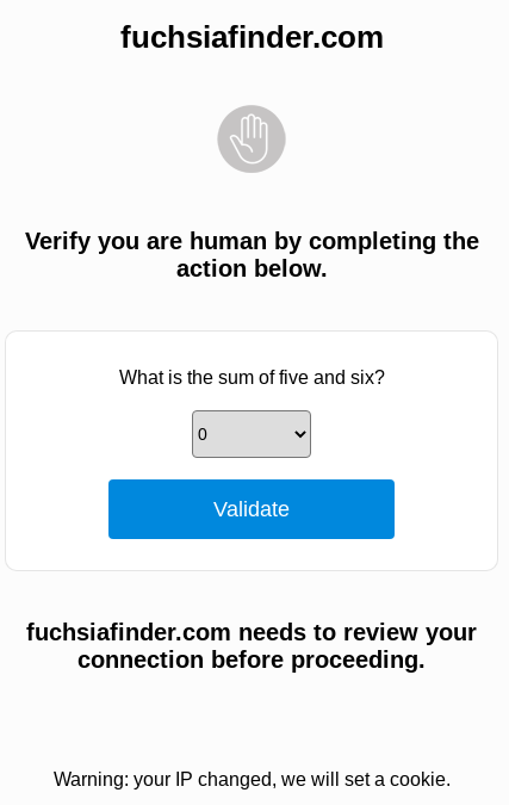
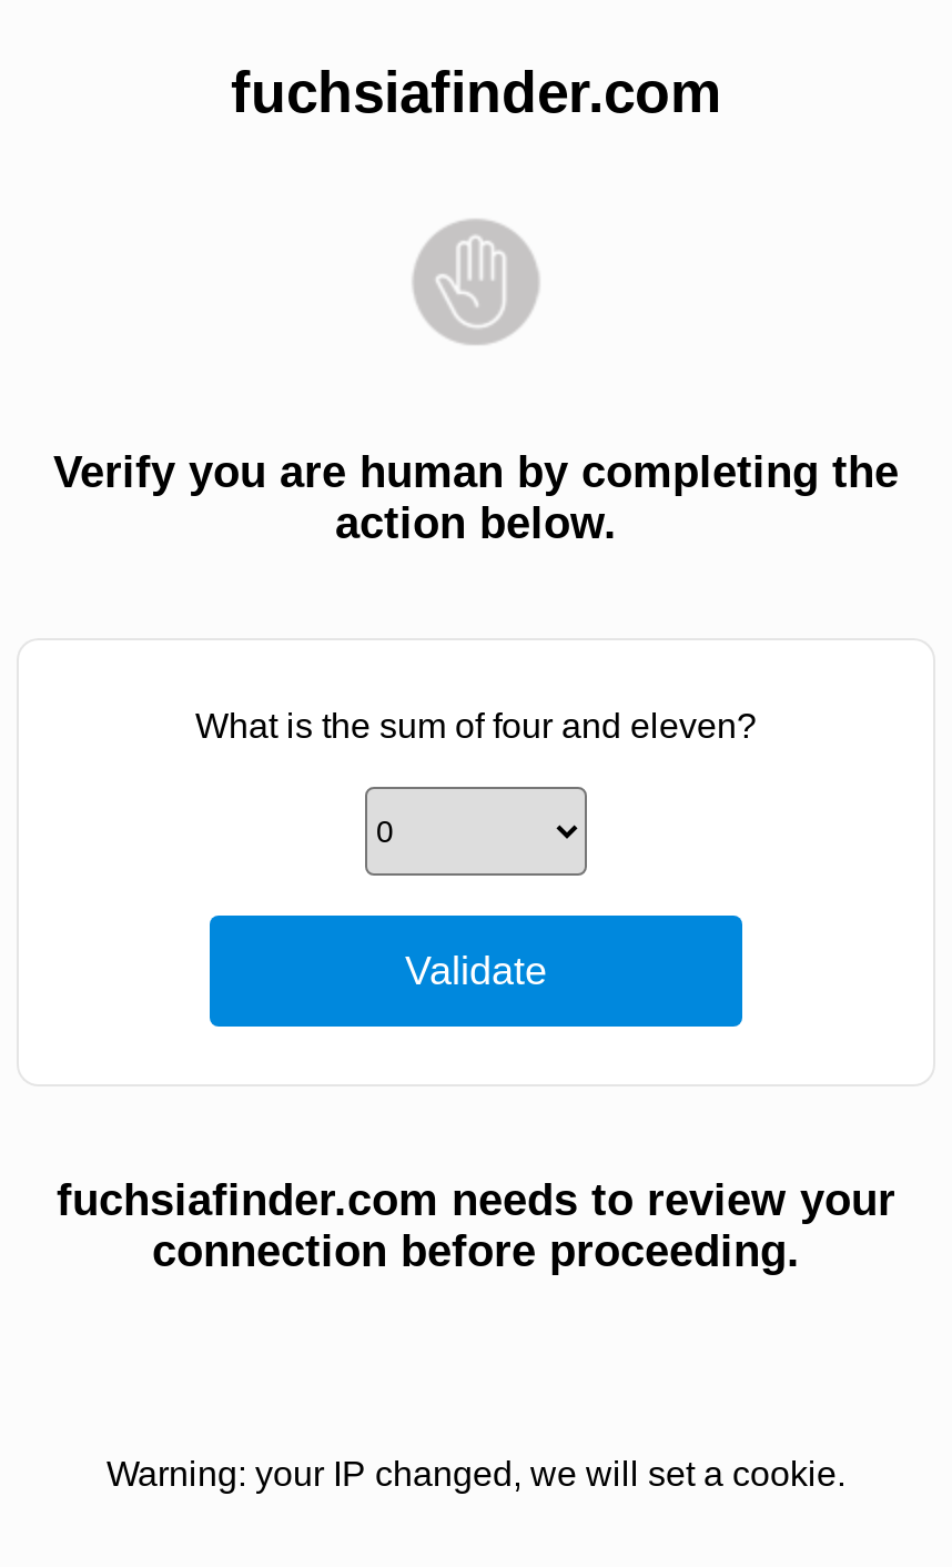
[119,367,384,388] What is the sum of five and six? -> [195,707,757,745] What is the sum of four and eleven?

